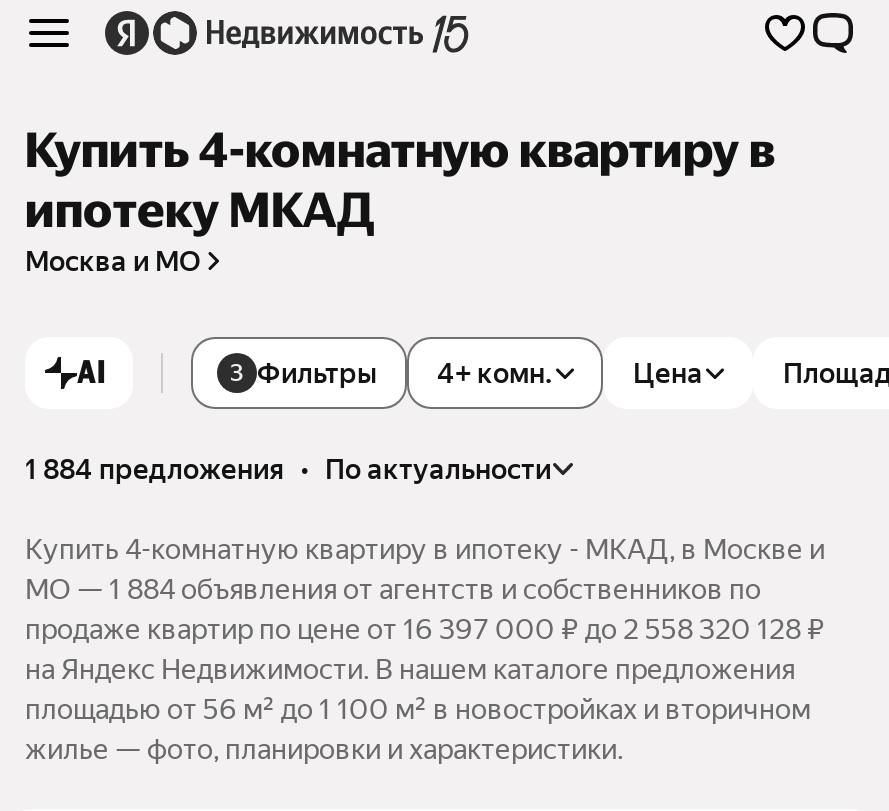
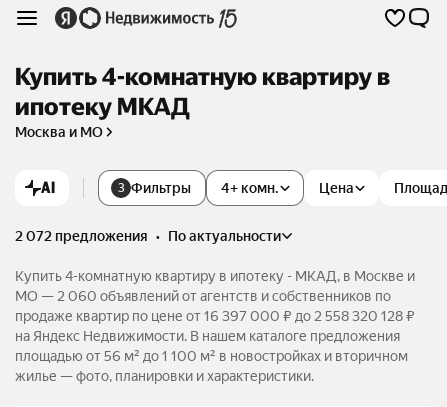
[25,453,551,485] 1 884 предложения • по актуальности -> [15,228,281,244] 2 072 предложения • по актуальности
[25,573,761,605] МО — 1 884 объявления от агентств и собственников по -> [15,288,391,304] МО — 2 060 объявлений от агентств и собственников по

